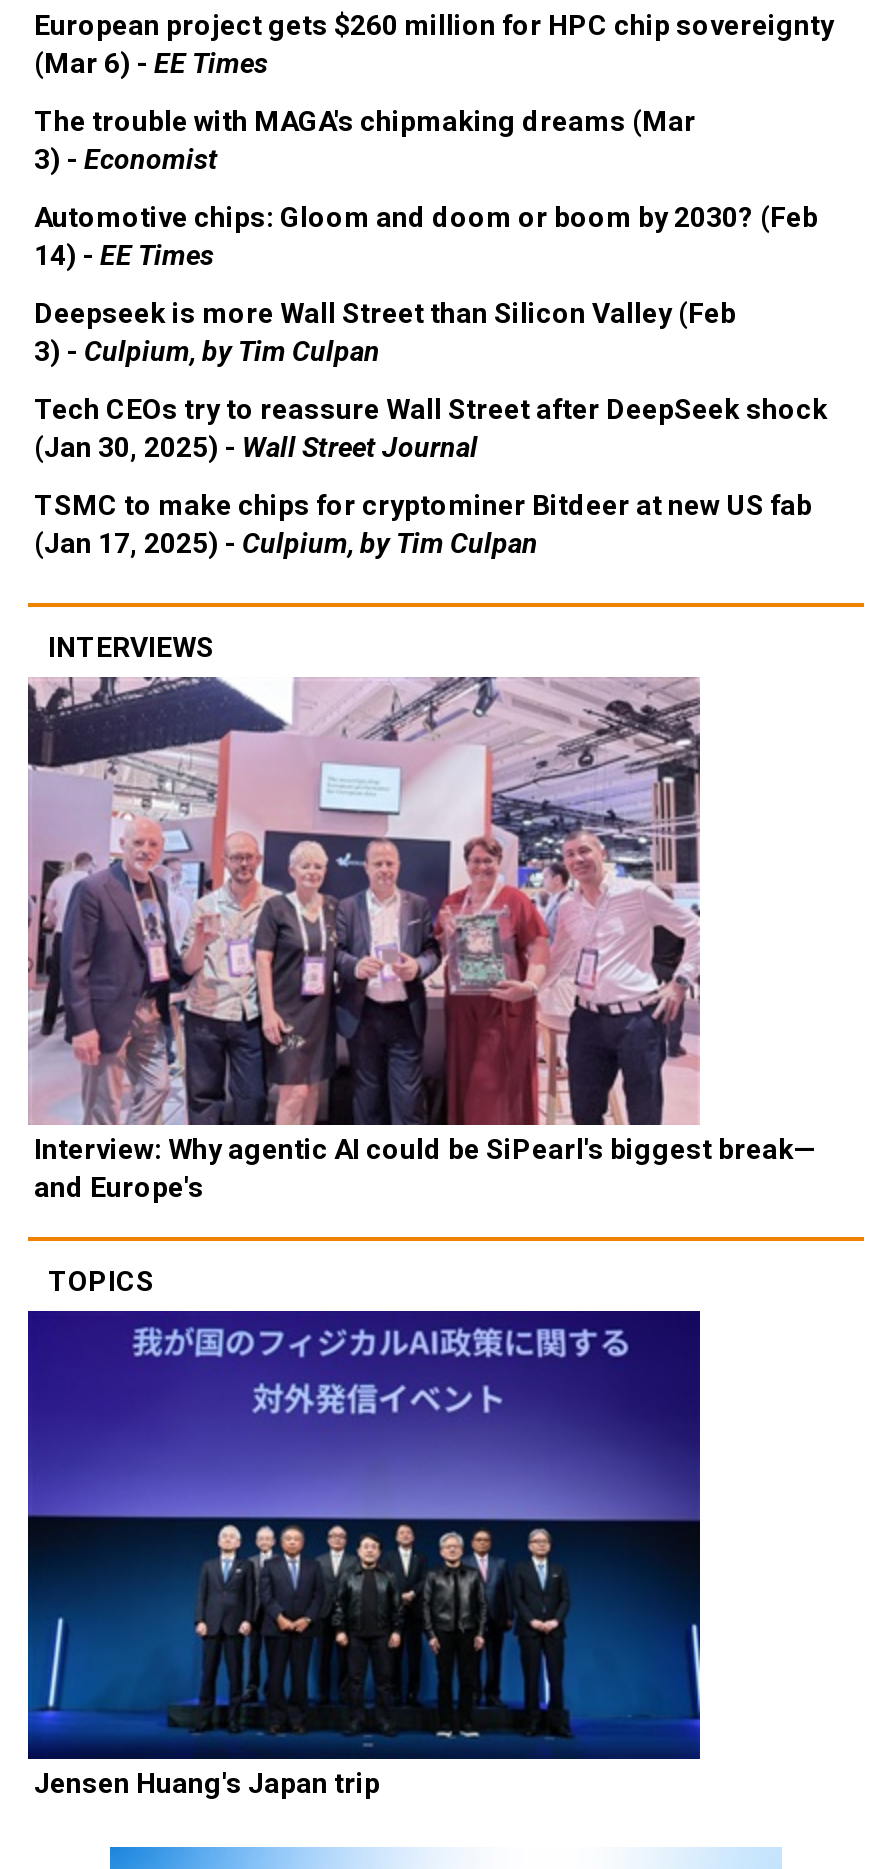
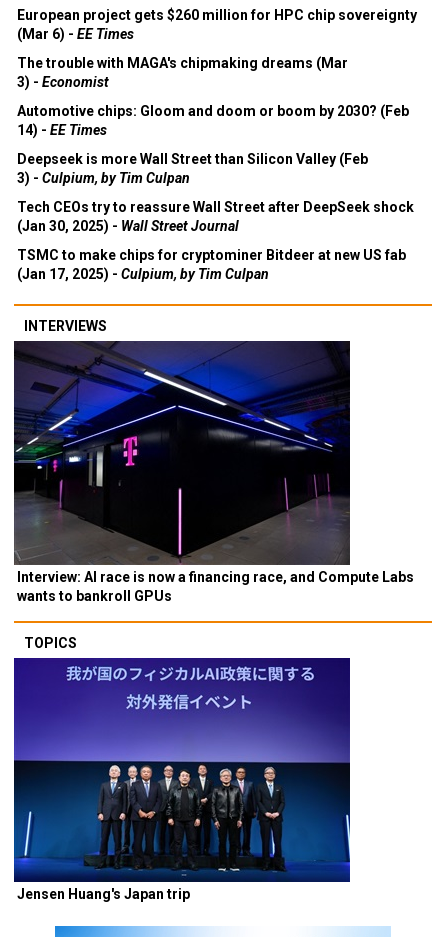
[26,677,816,1202] [image] | Interview: Why agentic AI could be SiPearl's biggest break— | and Europe's -> [13,340,414,604] [image] | Interview: AI race is now a financing race, and Compute Labs | wants to bankroll GPUs

